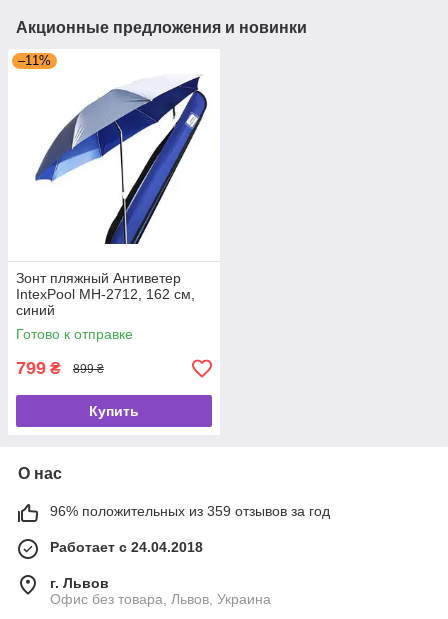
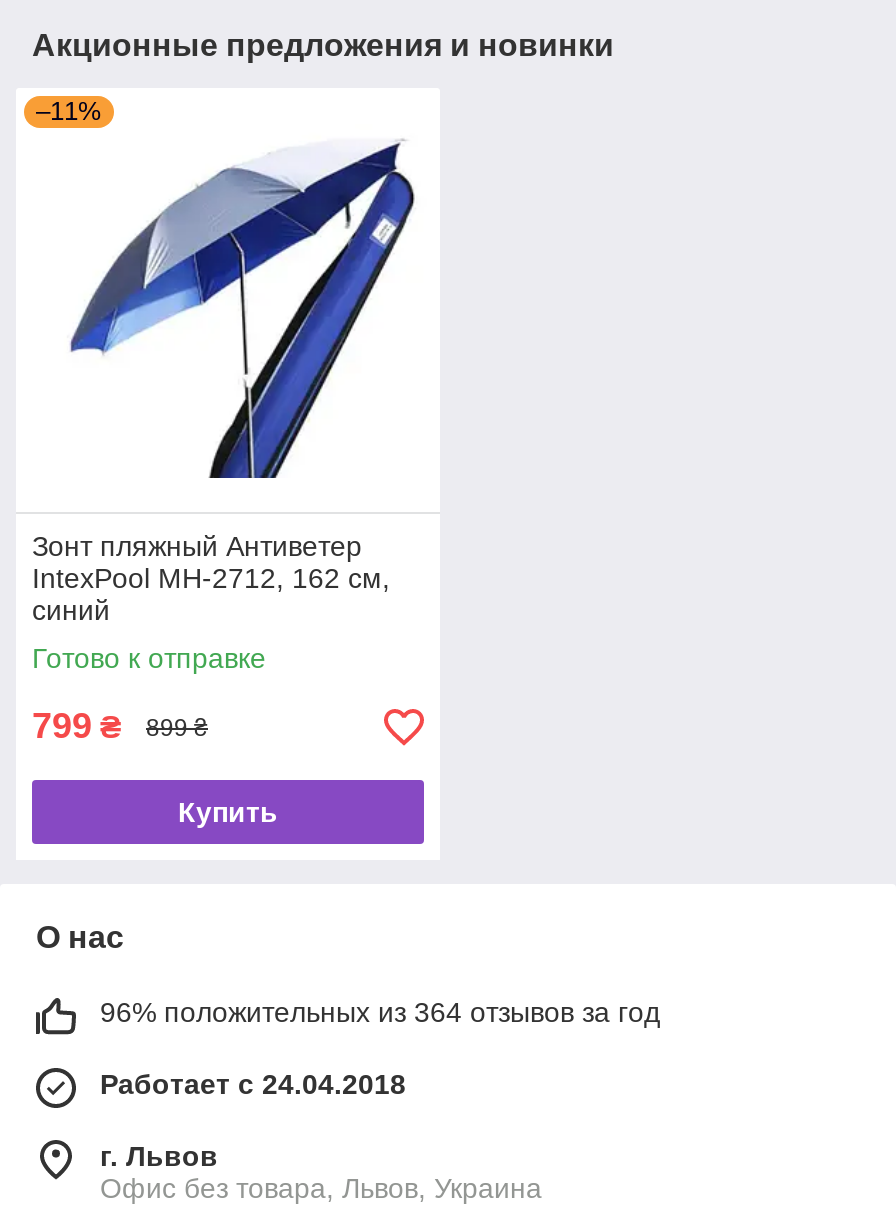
[50,503,330,519] 96% положительных из 359 отзывов за год -> [100,996,660,1028] 96% положительных из 364 отзывов за год

